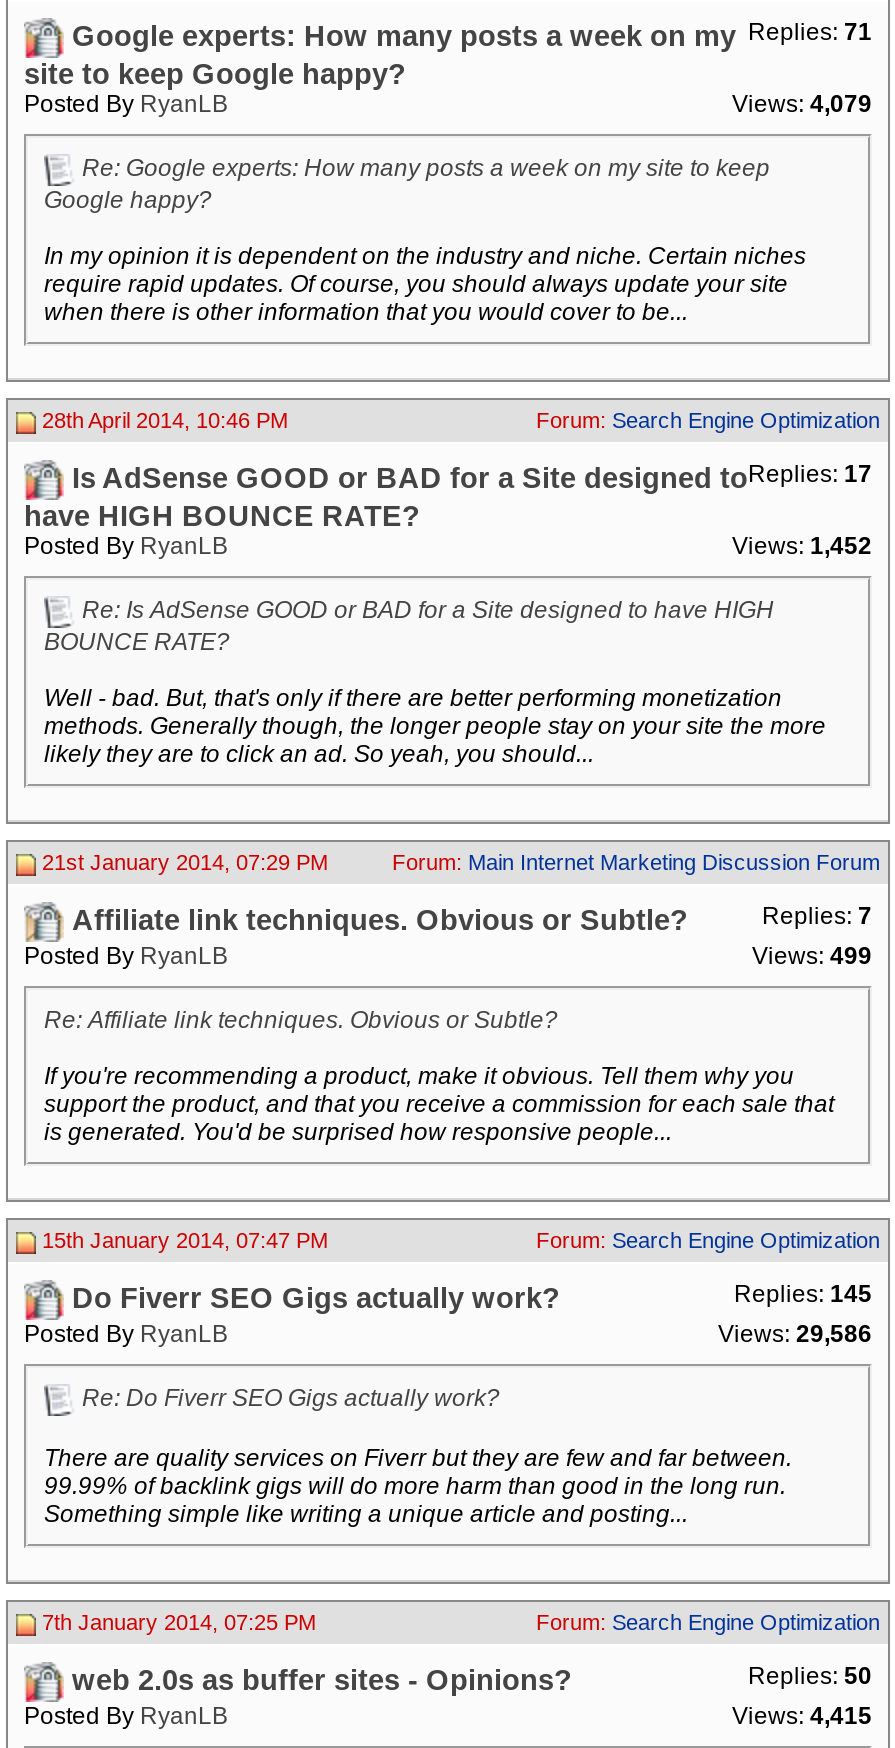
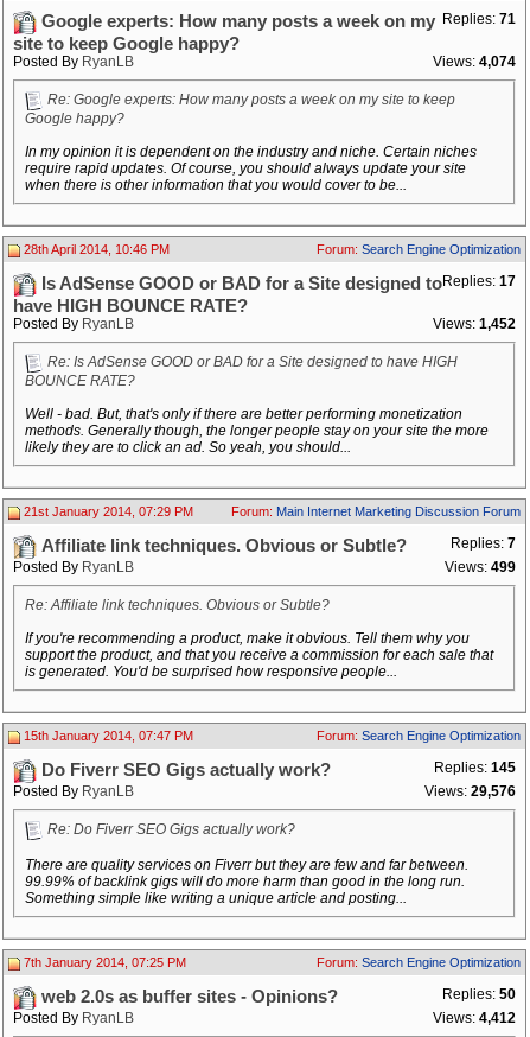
[732,90,872,118] Views: 4,079 -> [433,53,516,70] Views: 4,074
[718,1320,872,1348] Views: 29,586 -> [424,783,516,800] Views: 29,576
[732,1702,872,1730] Views: 4,415 -> [433,1010,516,1026] Views: 4,412

